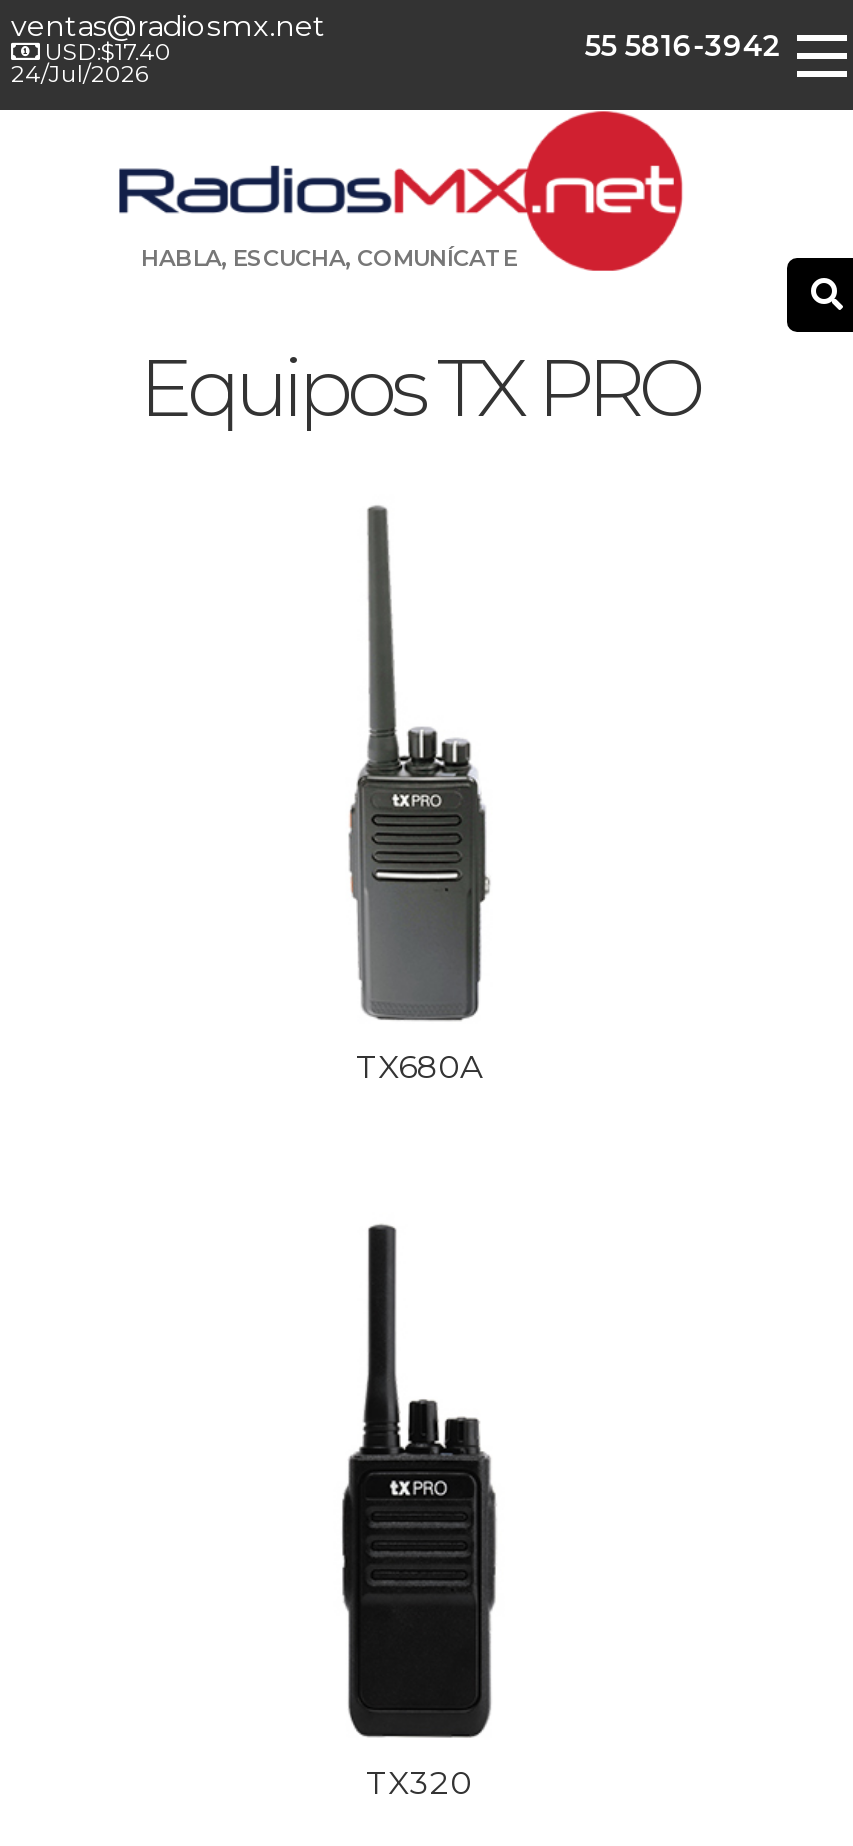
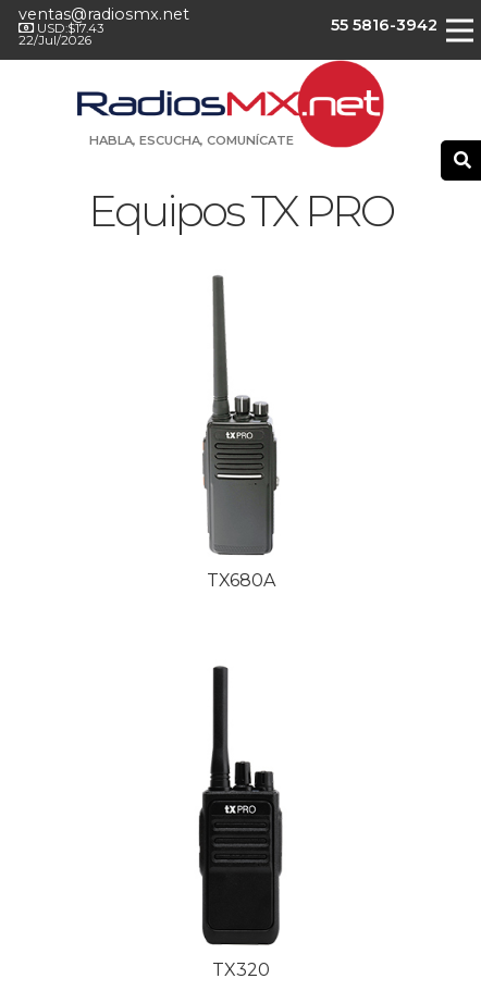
[11,38,171,88] USD:$17.40 | 24/Jul/2026 -> [18,21,103,48] USD:$17.43 | 22/Jul/2026

